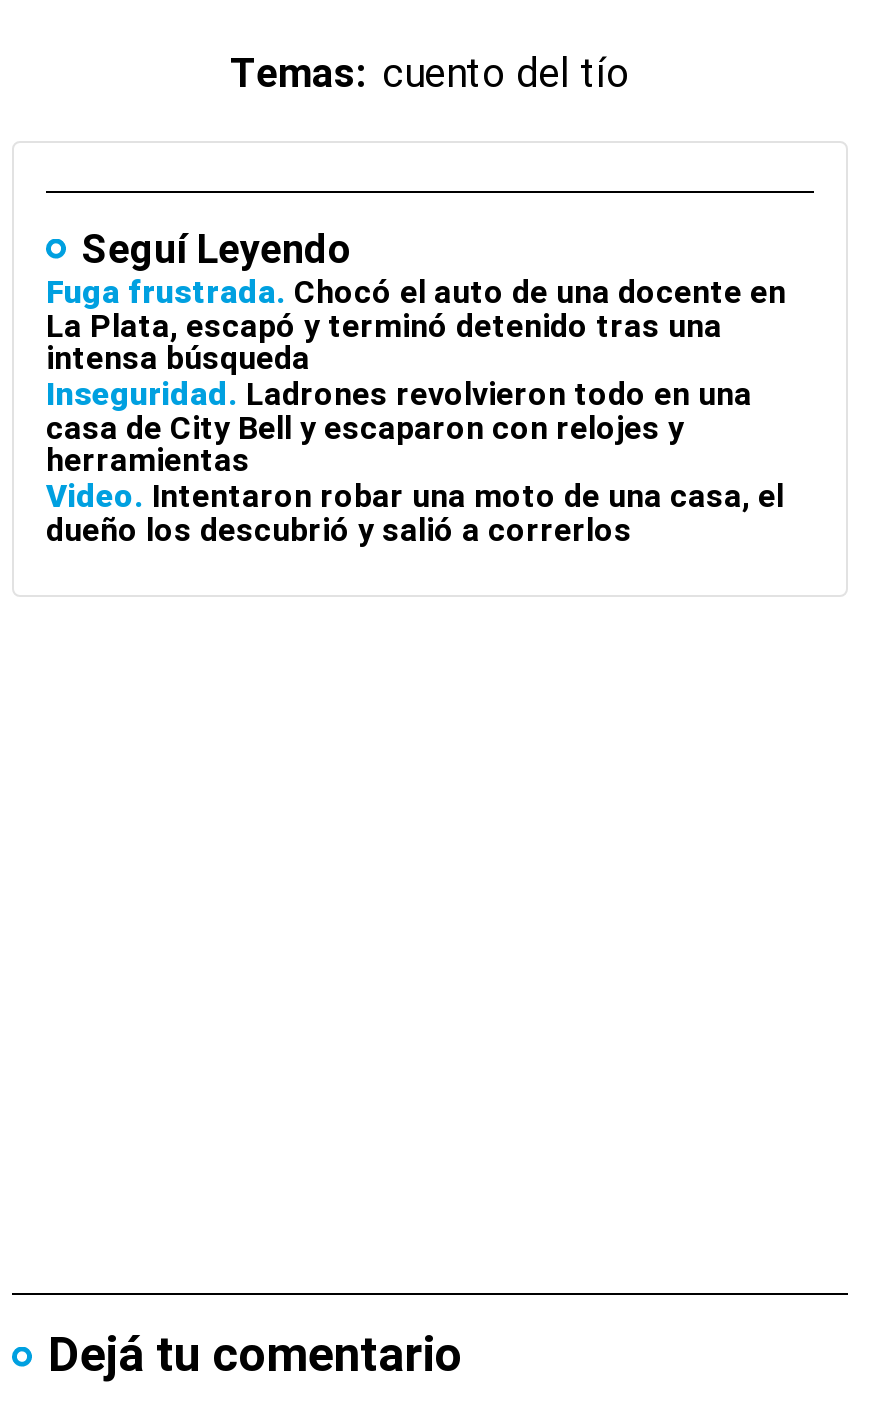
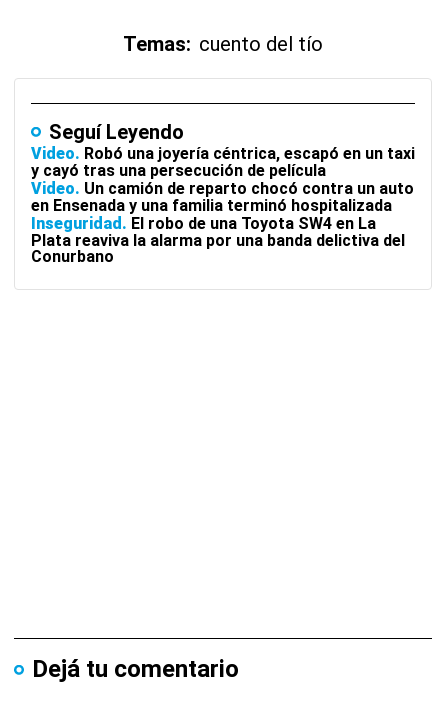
[46,273,786,549] Fuga frustrada Chocó el auto de una docente en | La Plata, escapó y terminó detenido tras una | intensa búsqueda | Inseguridad Ladrones revolvieron todo en una | casa de City Bell y escaparon con relojes y | herramientas | Video Intentaron robar una moto de una casa, el | dueño los descubrió y salió a correrlos -> [31,144,415,266] Video Robó una joyería céntrica, escapó en un taxi | y cayó tras una persecución de película | Video Un camión de reparto chocó contra un auto | en Ensenada y una familia terminó hospitalizada | Inseguridad El robo de una Toyota SW4 en La | Plata reaviva la alarma por una banda delictiva del | Conurbano

